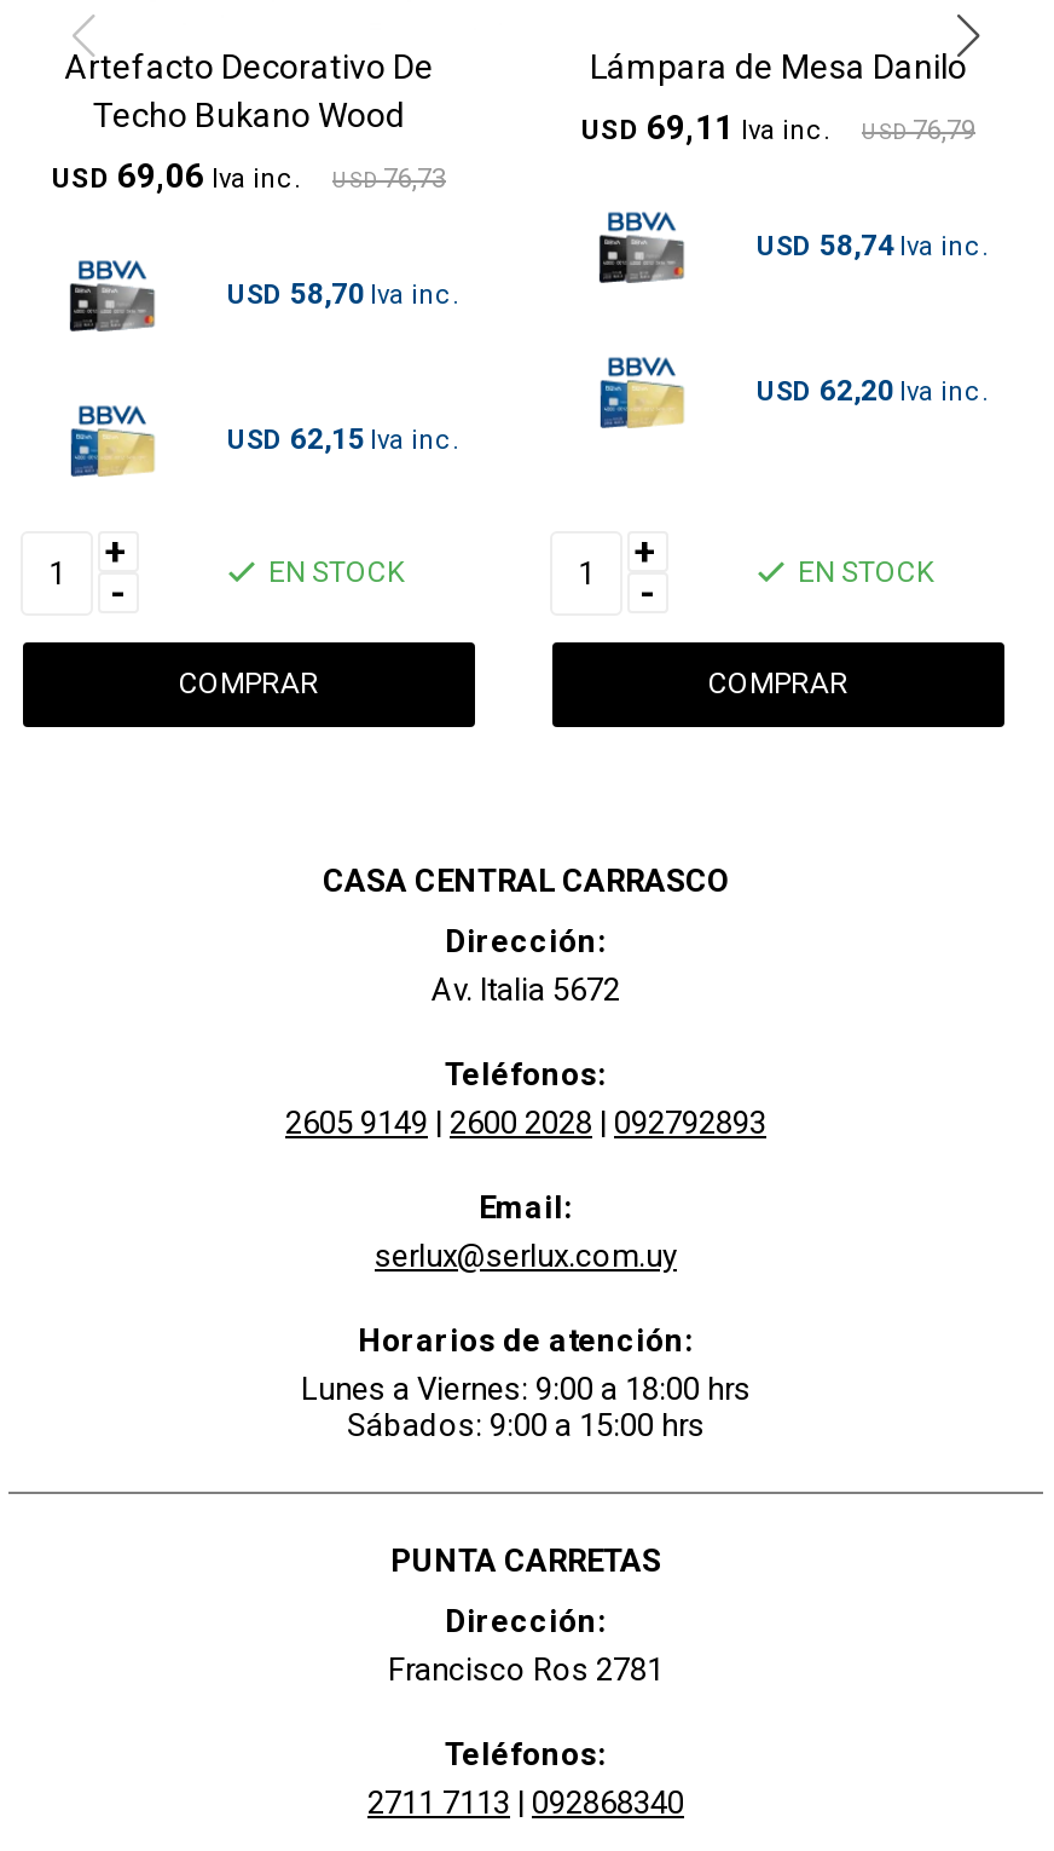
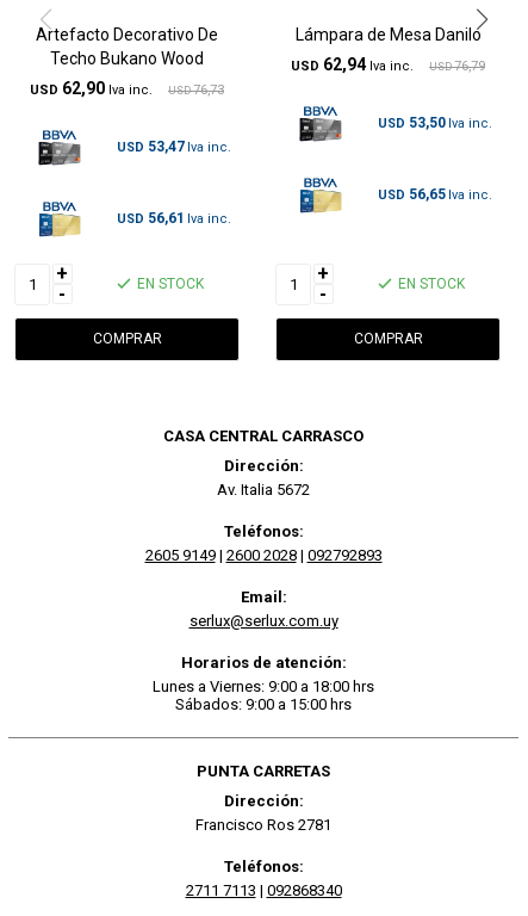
[581,109,734,148] USD 69,11 -> [291,55,366,75] USD 62,94
[52,157,204,196] USD 69,06 -> [30,79,105,98] USD 62,90
[757,230,894,264] USD 58,74 -> [377,115,445,132] USD 53,50
[227,278,365,312] USD 58,70 -> [116,139,184,156] USD 53,47
[757,374,894,408] USD 62,20 -> [377,186,445,203] USD 56,65
[227,423,365,457] USD 62,15 -> [116,210,184,227] USD 56,61

